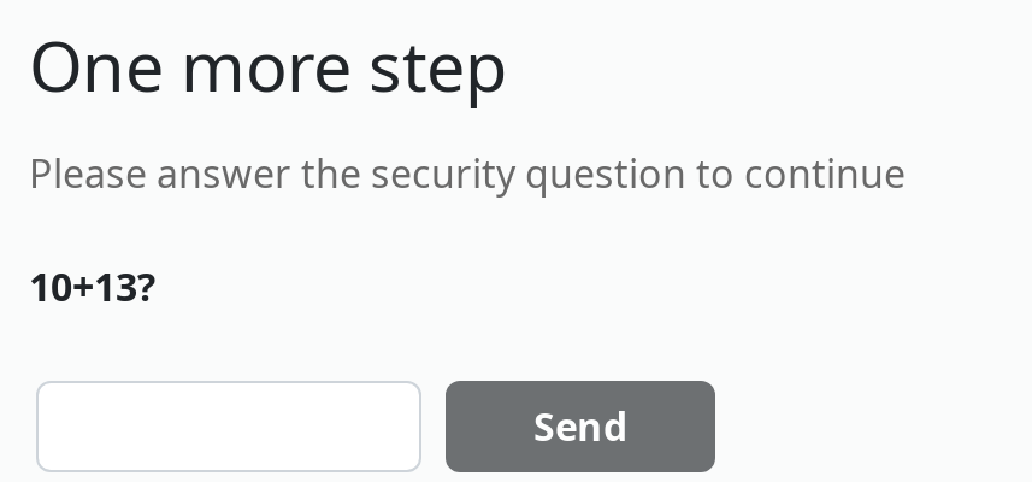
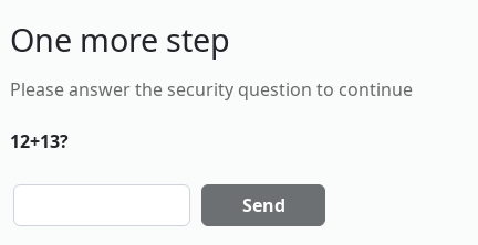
[29,260,157,313] 10+13? -> [10,129,69,153] 12+13?

